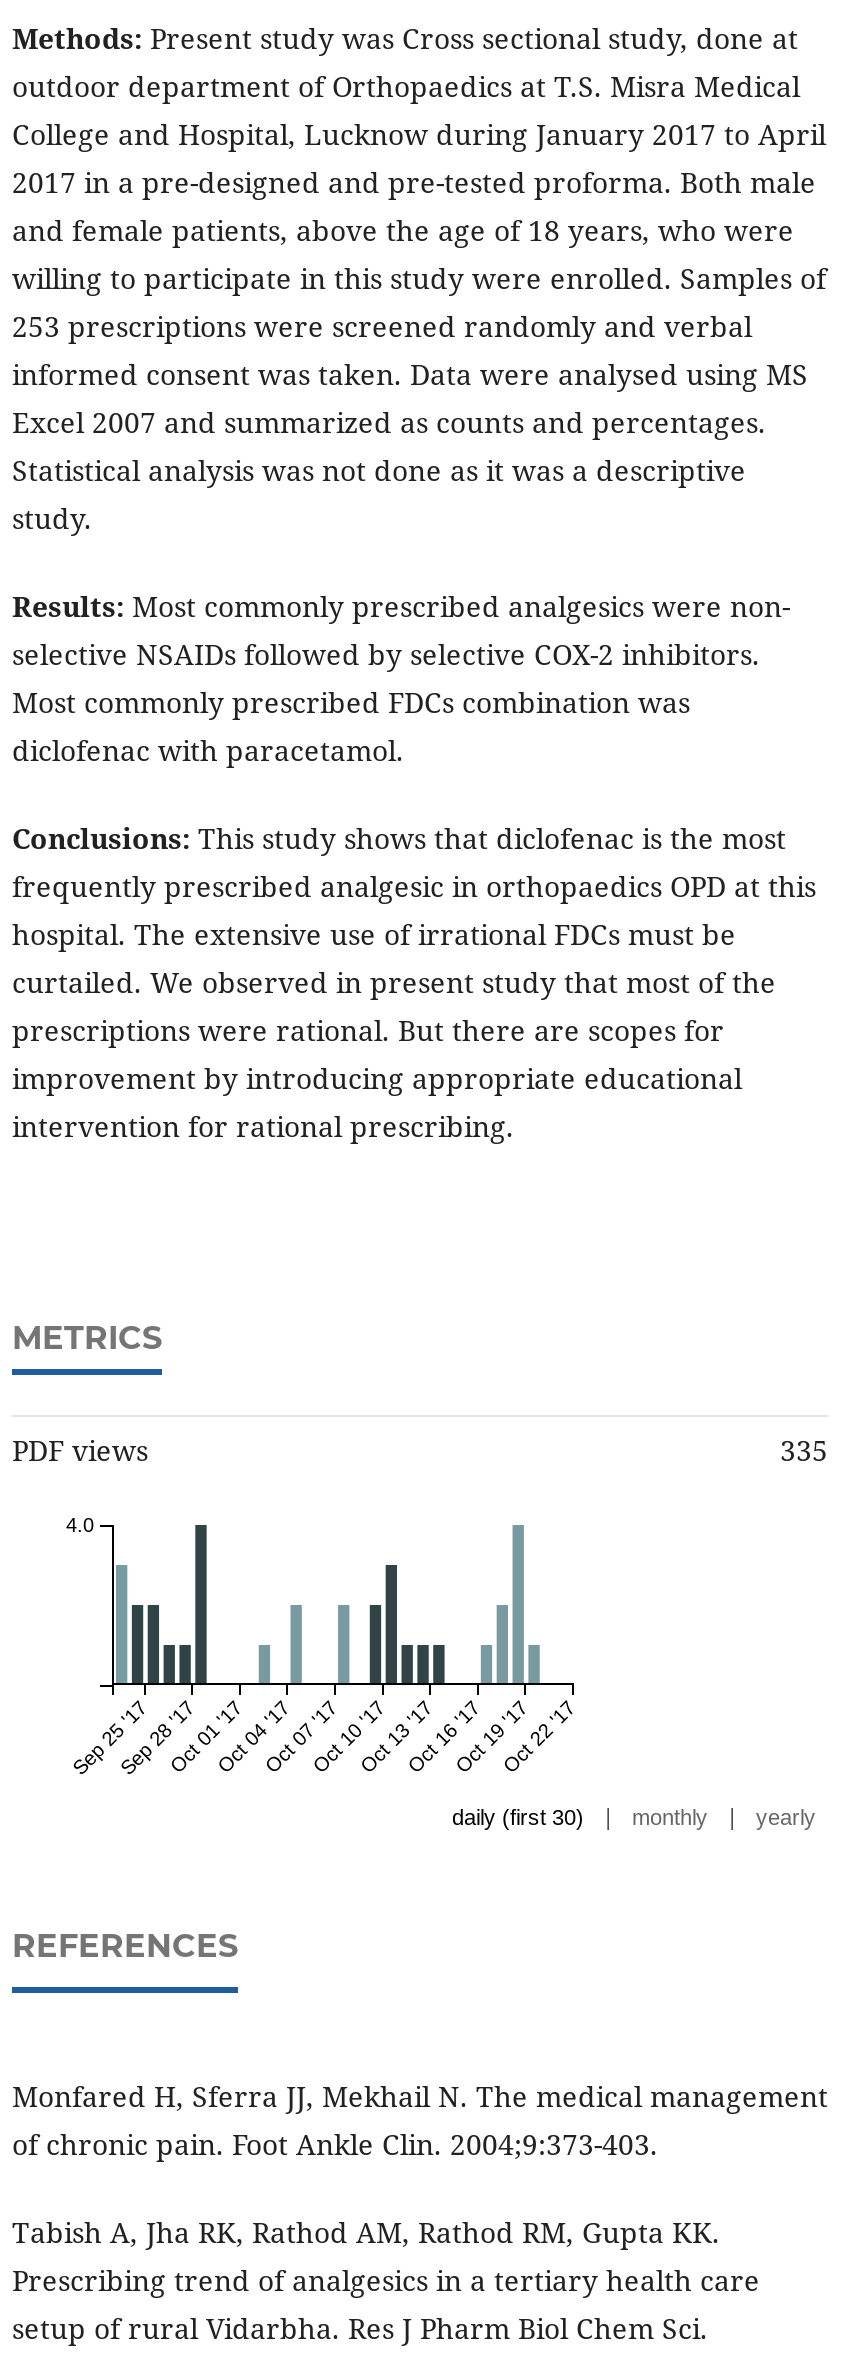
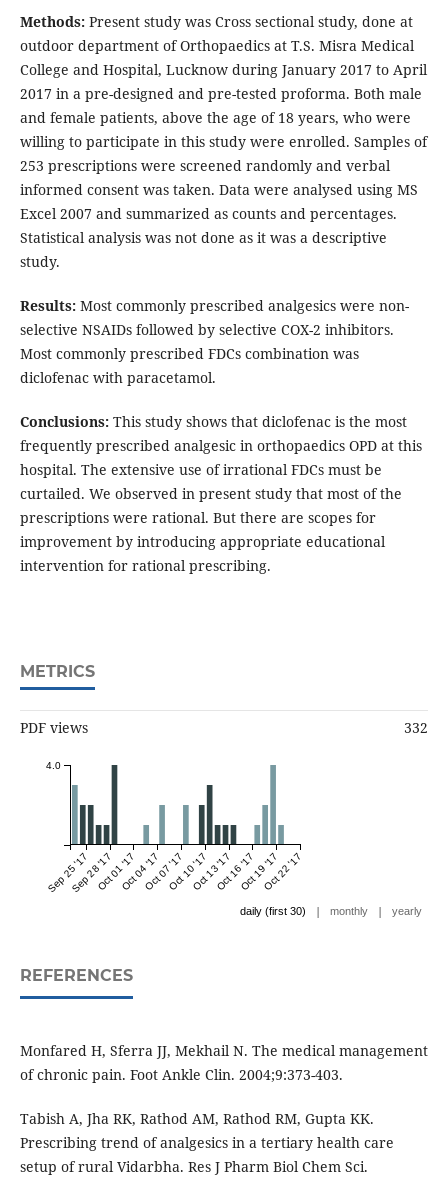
[780,1431,828,1469] 335 -> [404,718,428,737] 332

